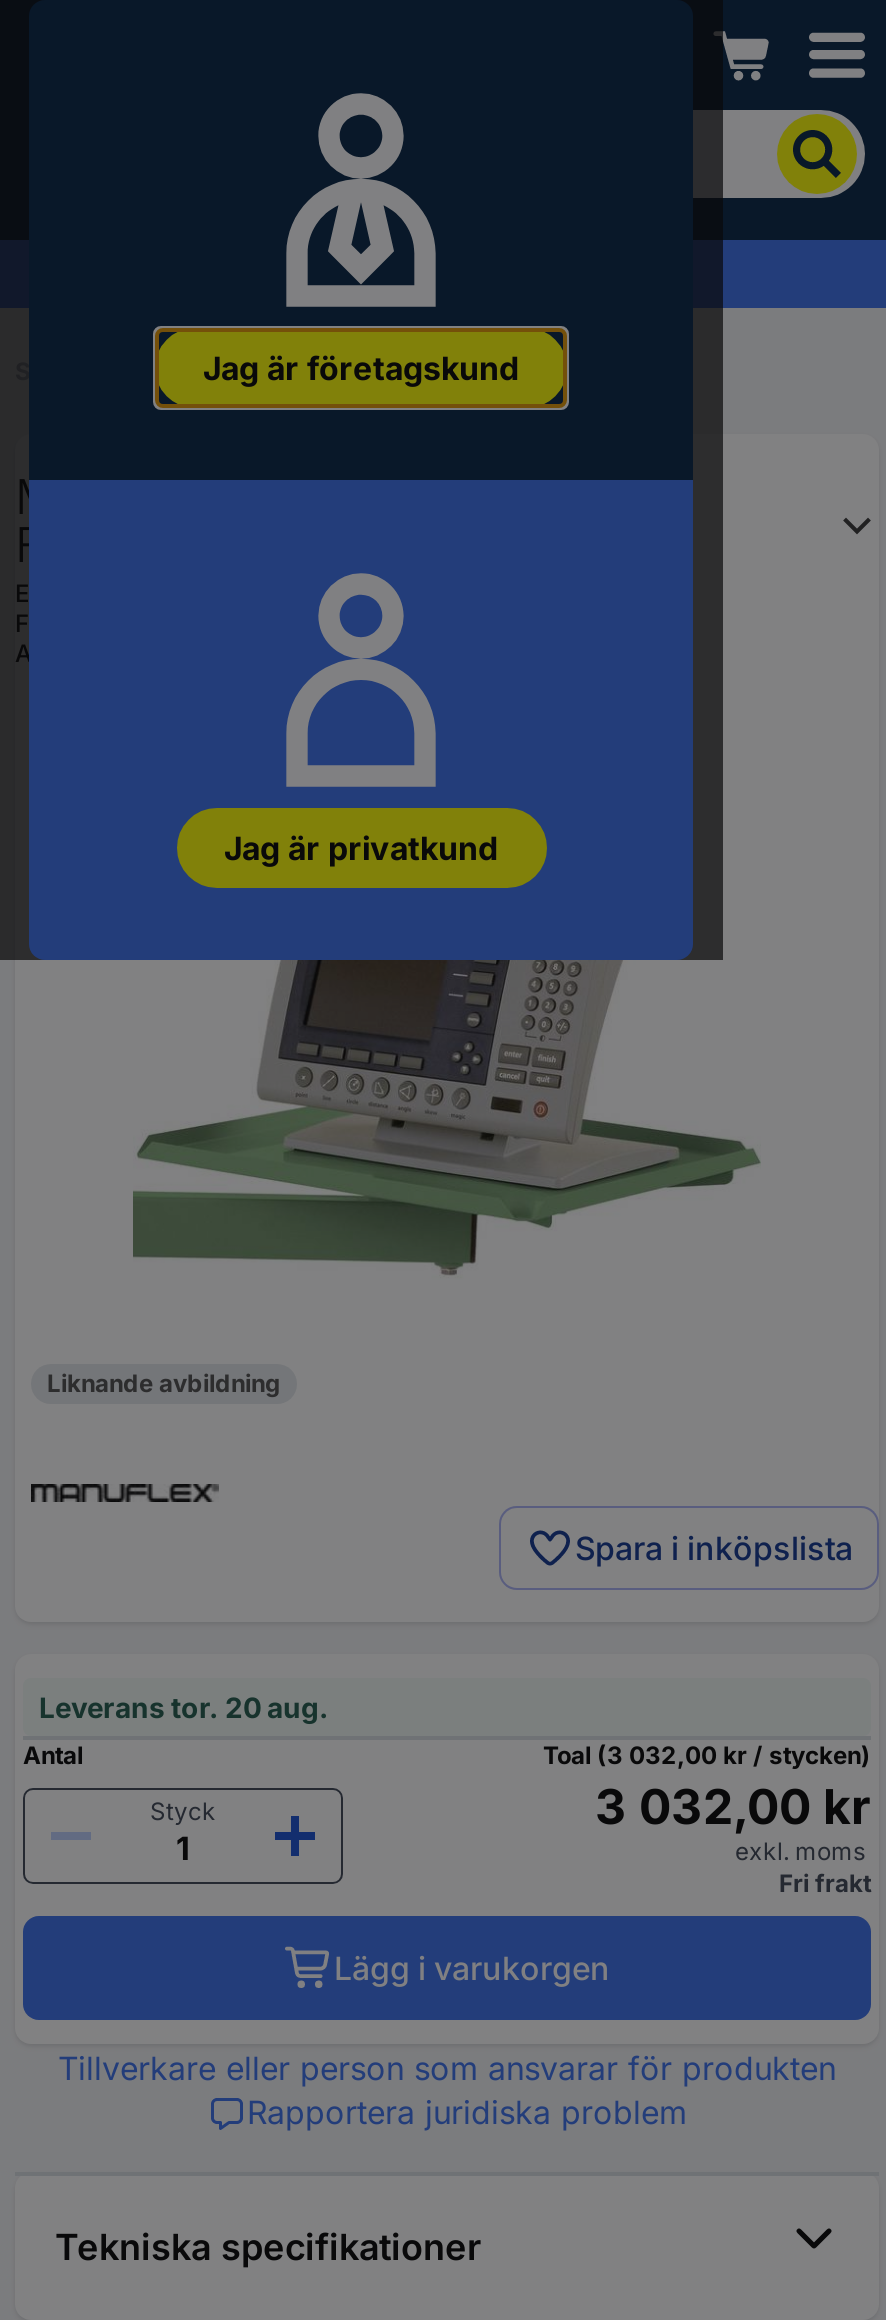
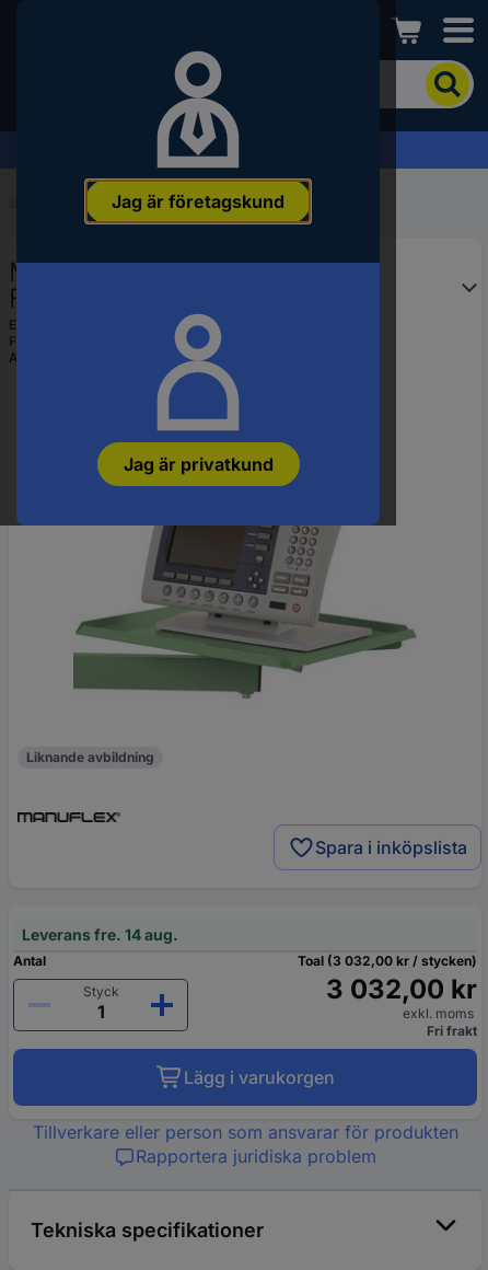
[39,1690,329,1724] Leverans tor. 20 aug. -> [22,925,178,944] Leverans fre. 14 aug.

